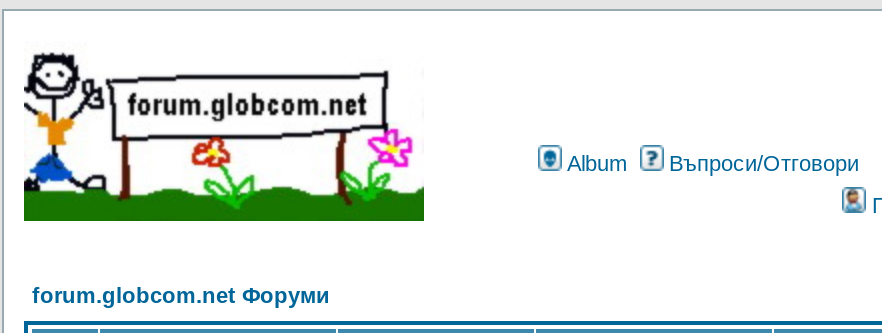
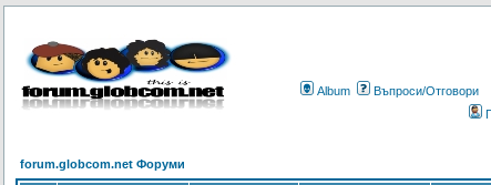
[22,51,426,223] [image] -> [16,30,237,123] [image]

